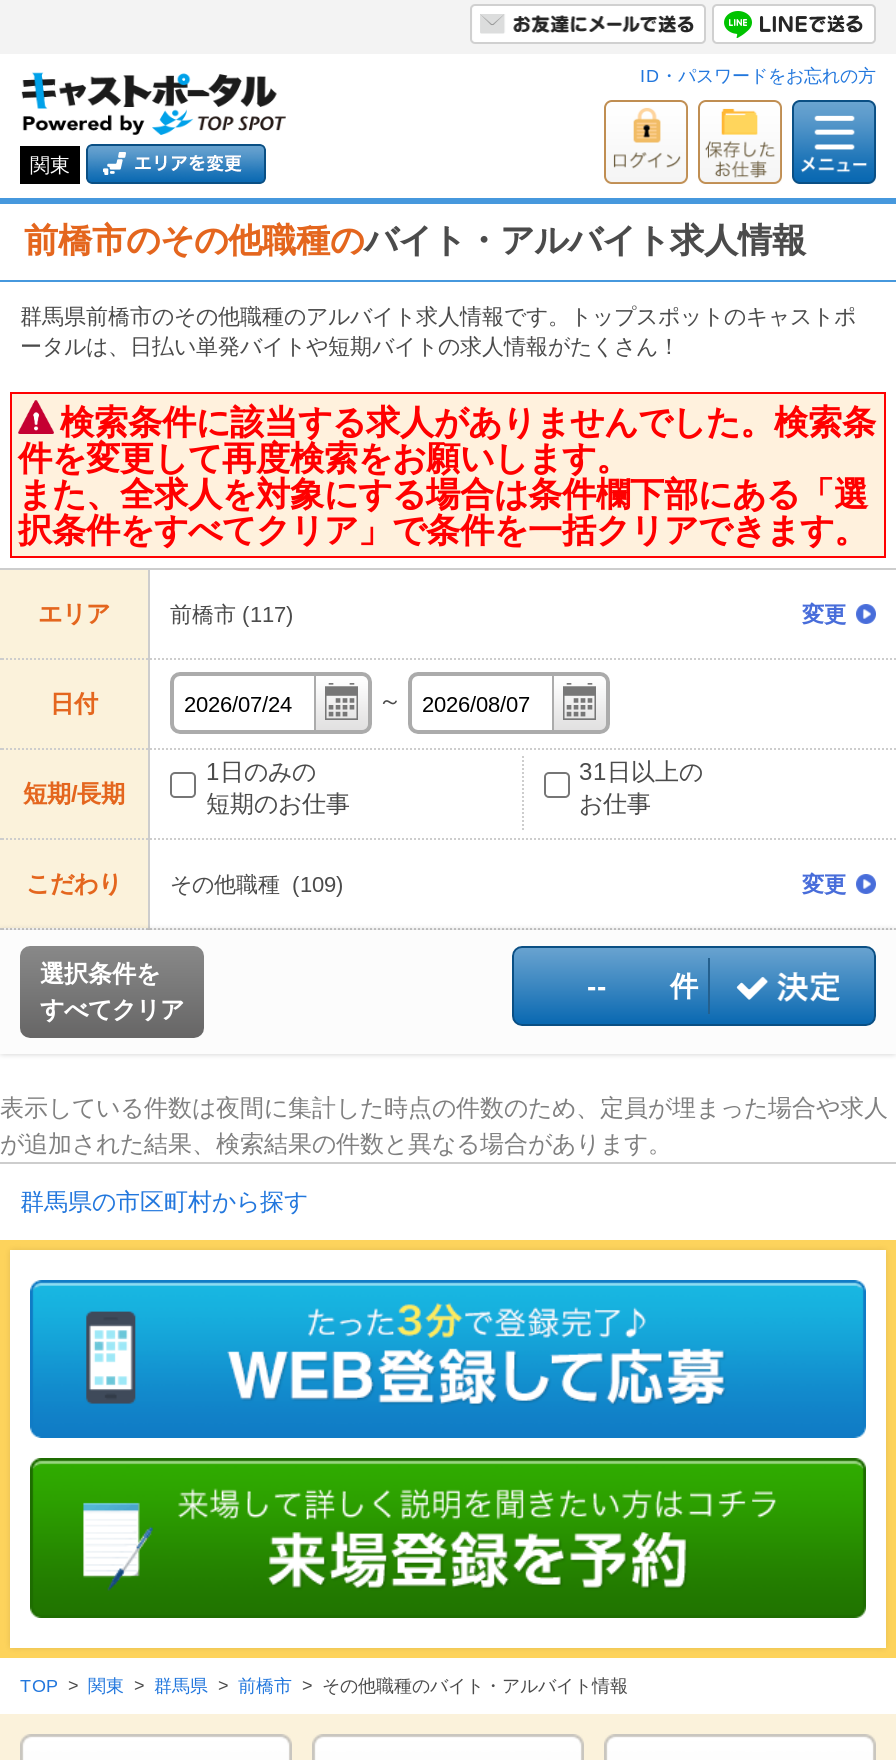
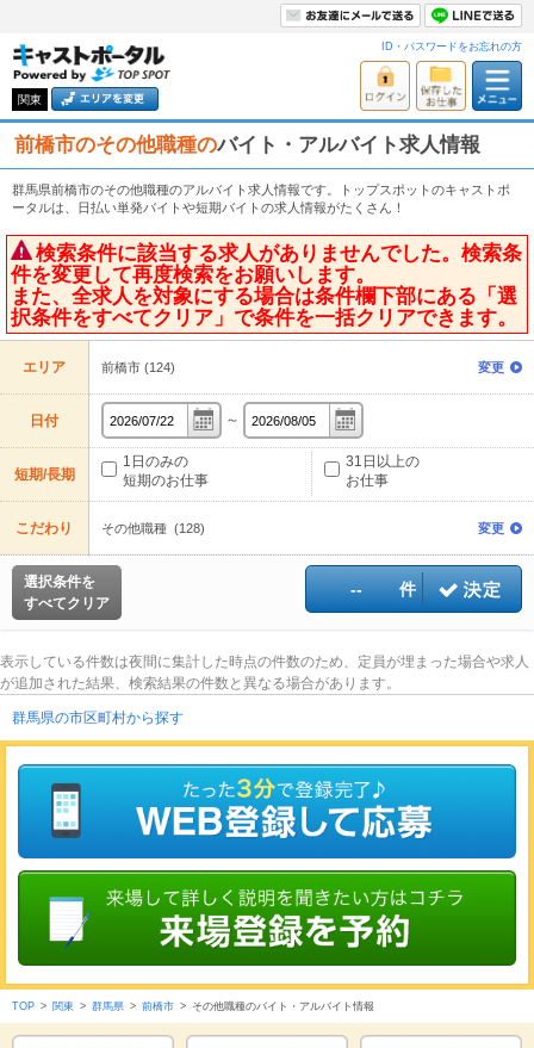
[170,602,316,626] 前橋市 (117) -> [101,360,188,374] 前橋市 (124)
[26,870,366,898] こだわり その他職種 (109) -> [15,520,218,537] こだわり その他職種 (128)

